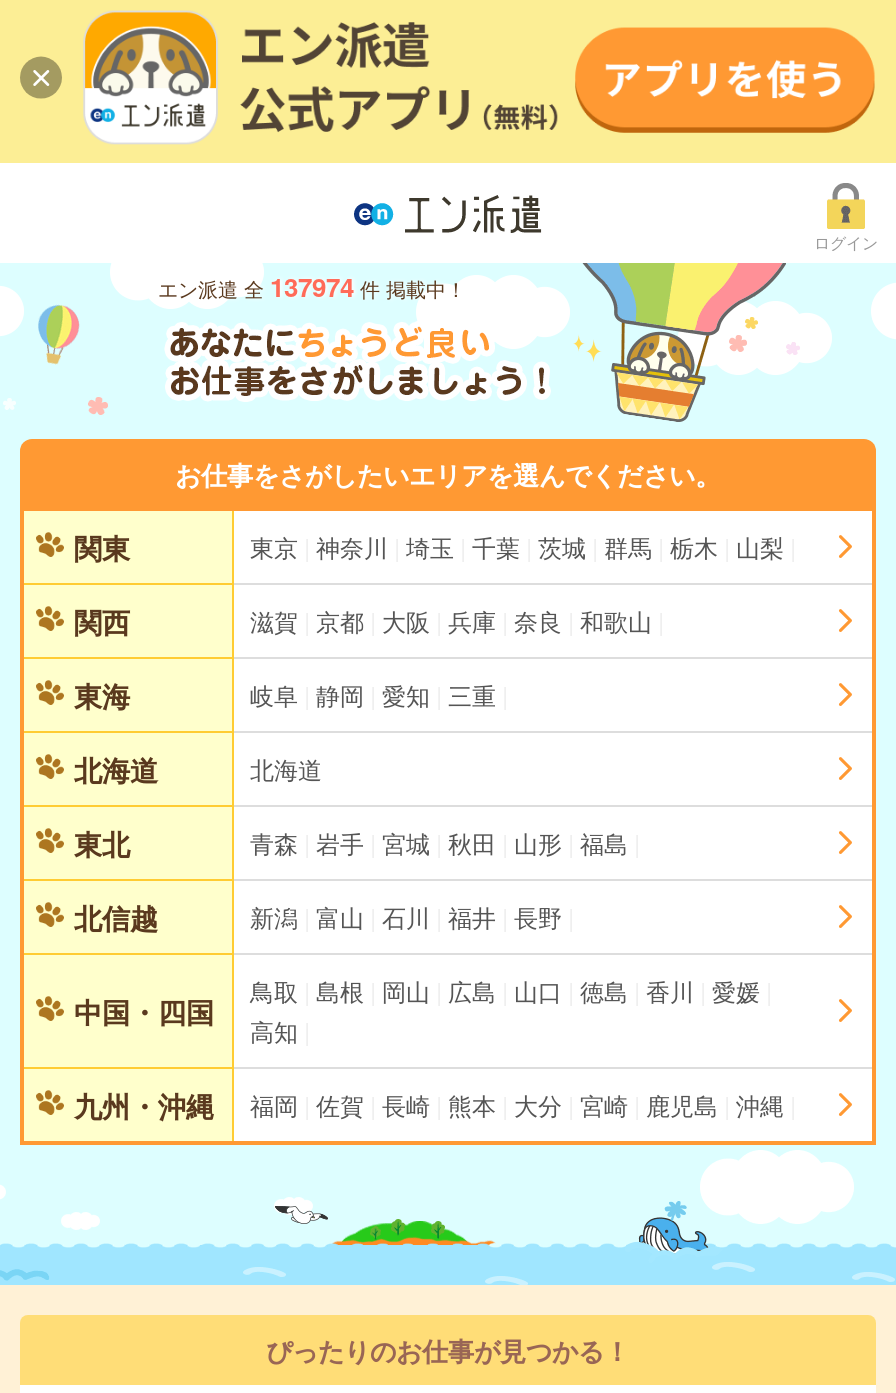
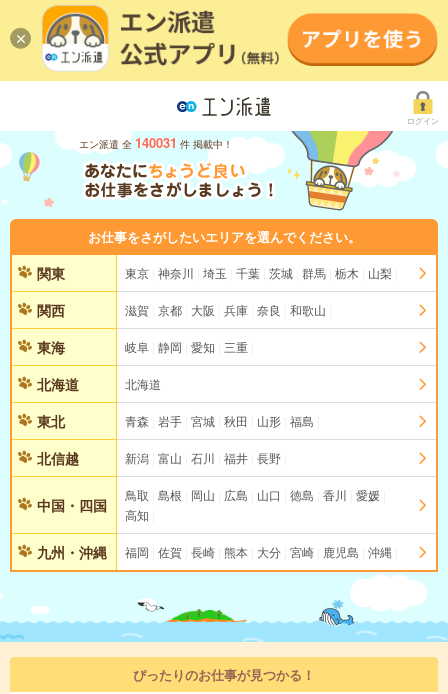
[158,268,466,306] エン派遣 全 137974 件 掲載中！ -> [79,133,233,152] エン派遣 全 140031 件 掲載中！

